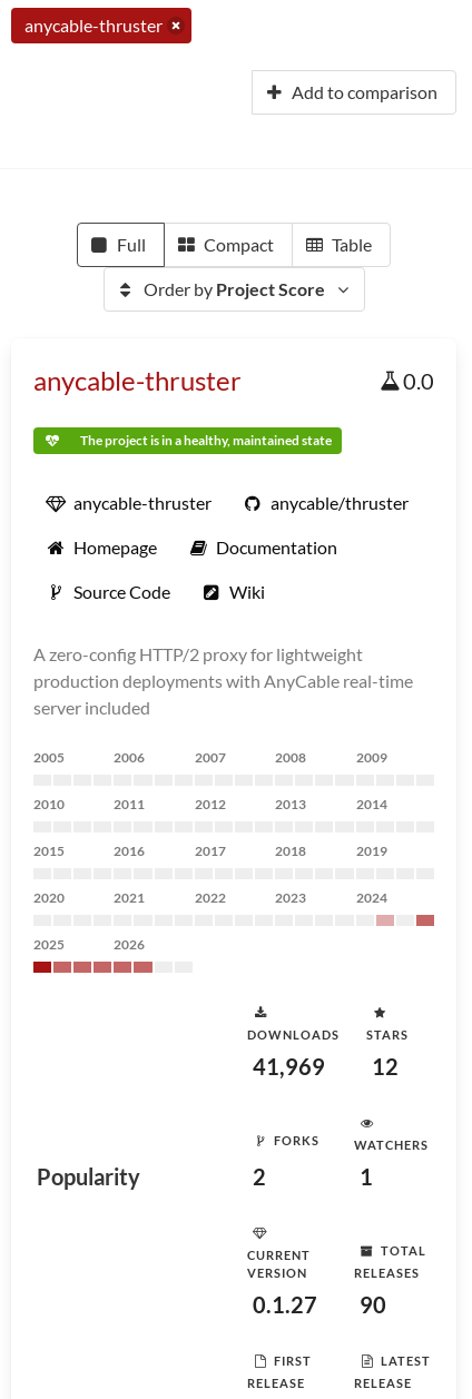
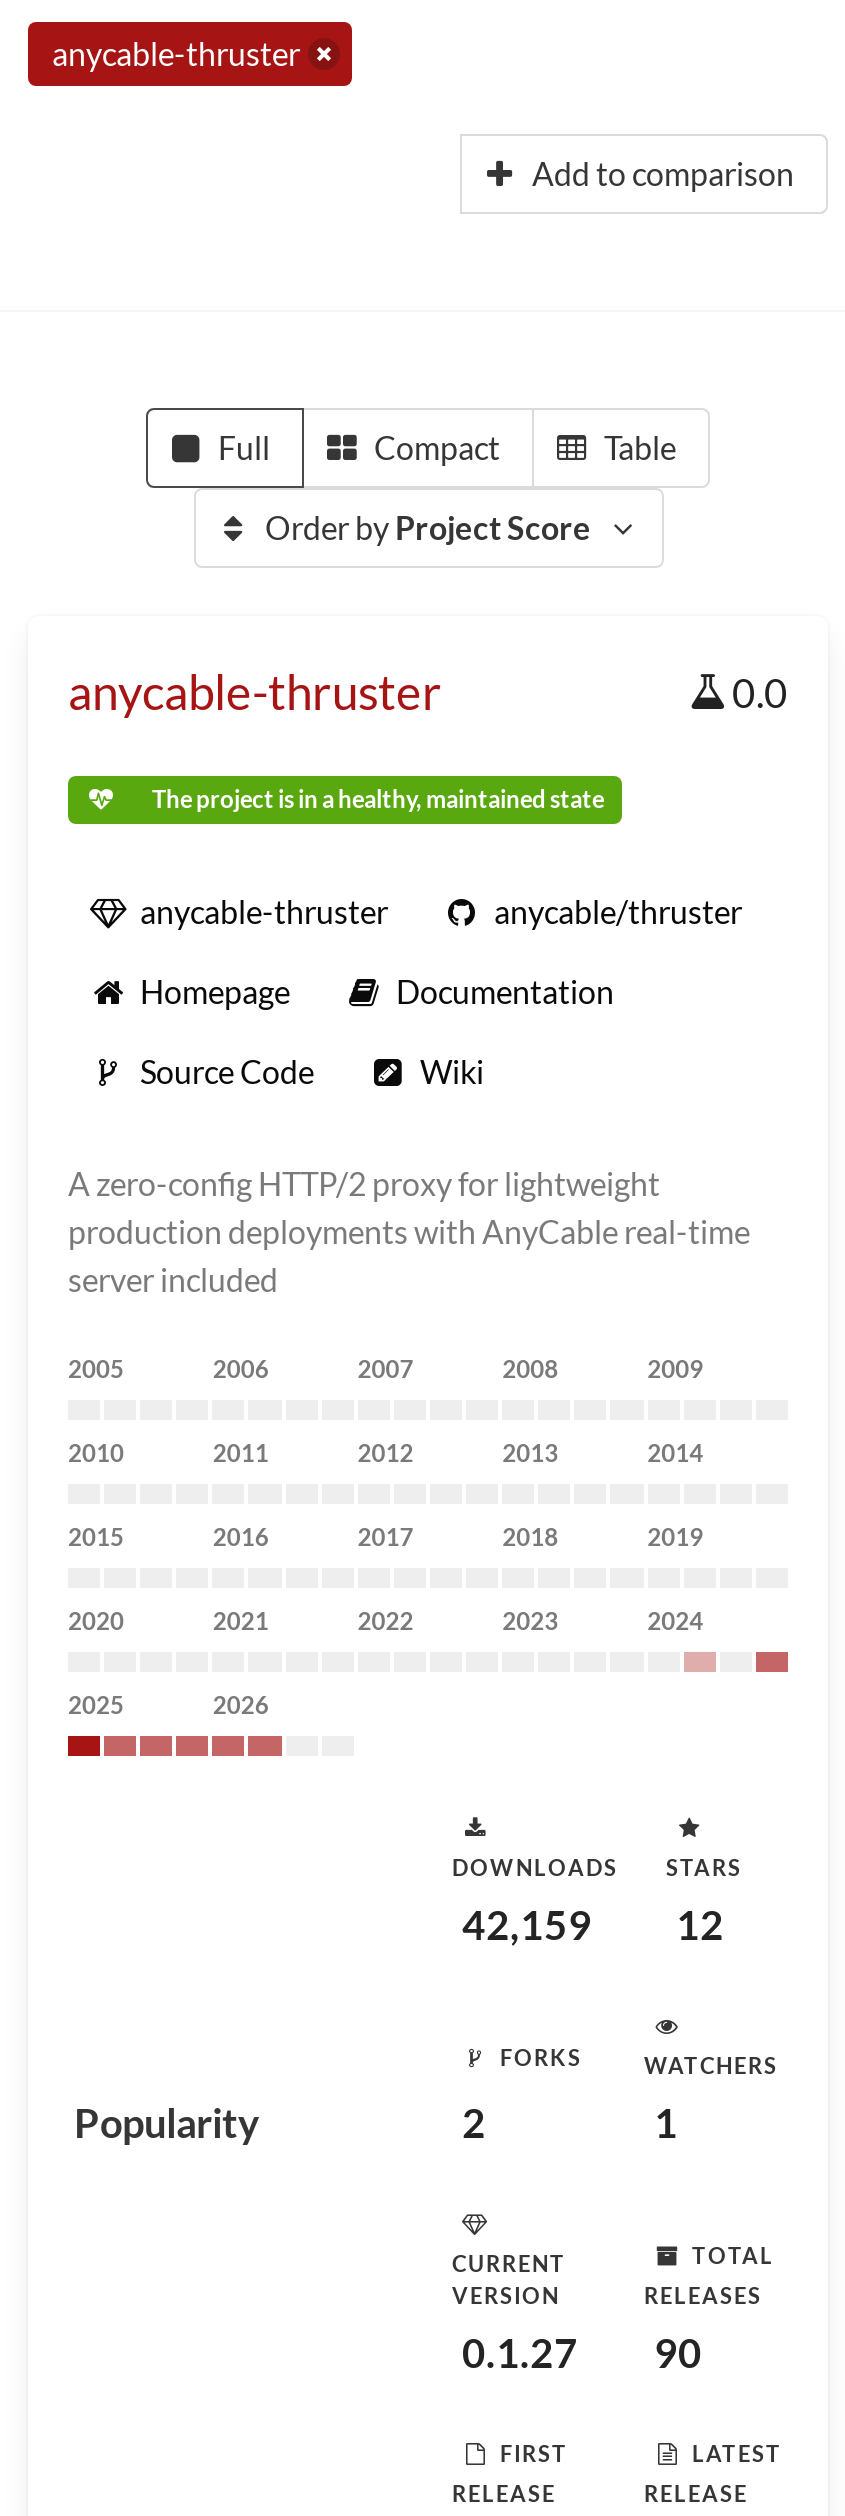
[253,1053,399,1080] 41,969 12 -> [462,1900,724,1948] 42,159 12

